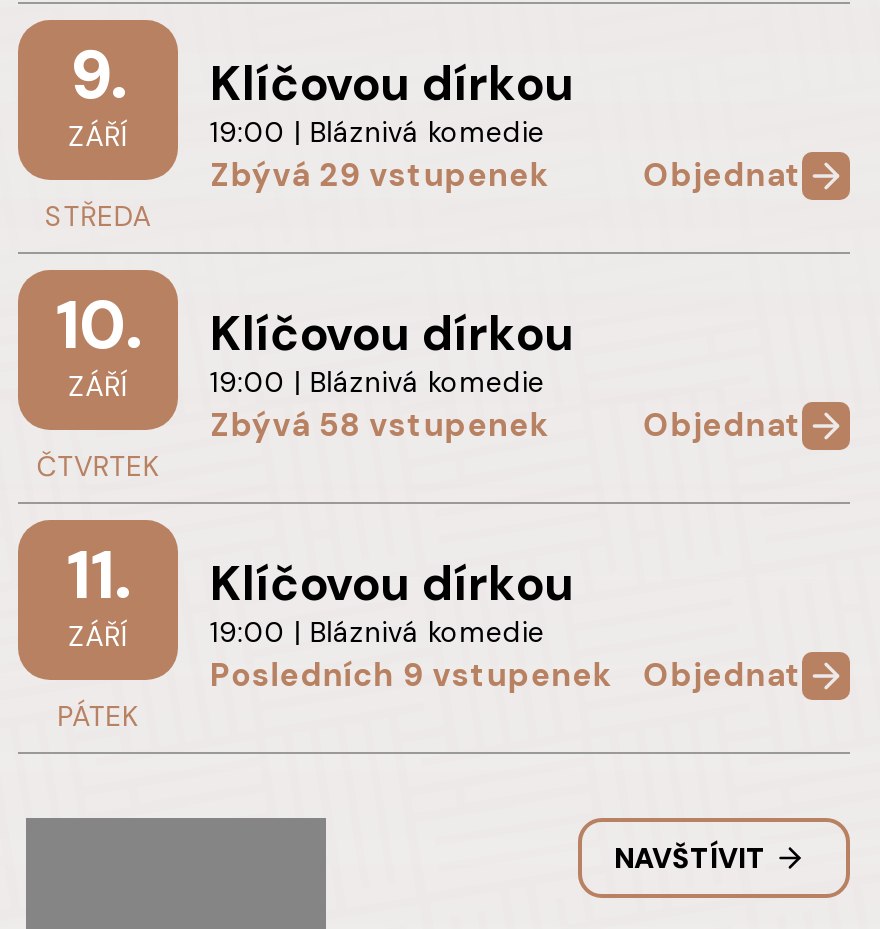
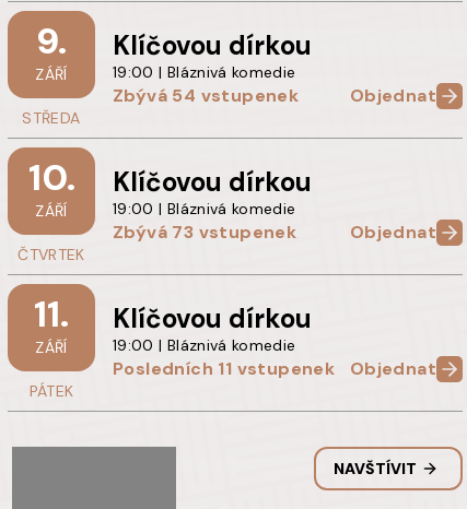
[210,153,548,195] Zbývá 29 vstupenek -> [113,84,299,107] Zbývá 54 vstupenek
[210,403,548,445] Zbývá 58 vstupenek -> [113,220,297,243] Zbývá 73 vstupenek
[210,653,612,695] Posledních 9 vstupenek -> [113,357,335,380] Posledních 11 vstupenek

